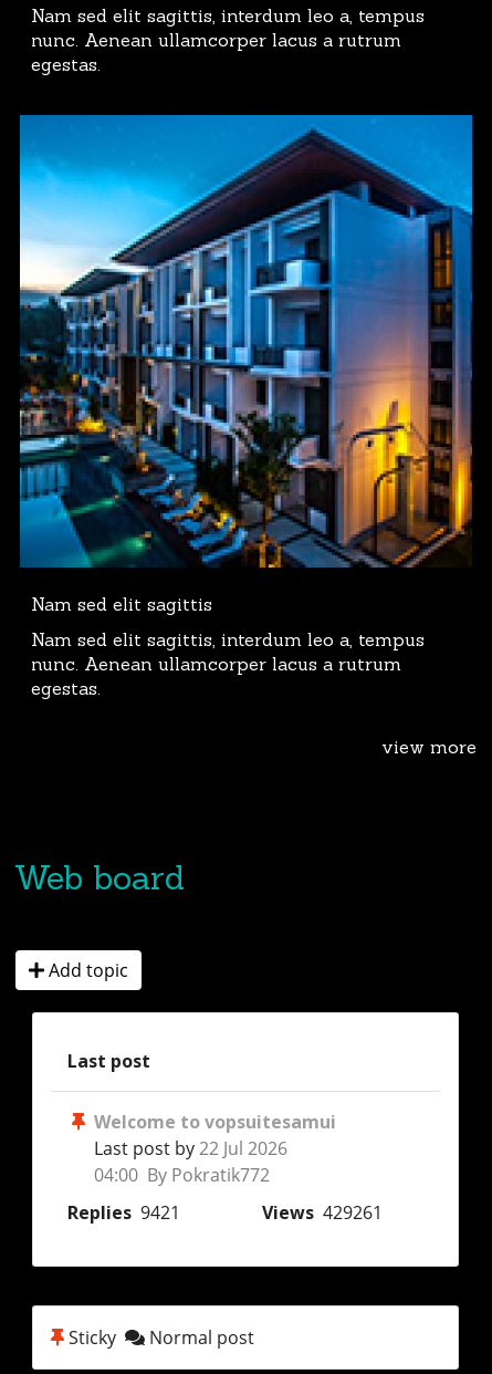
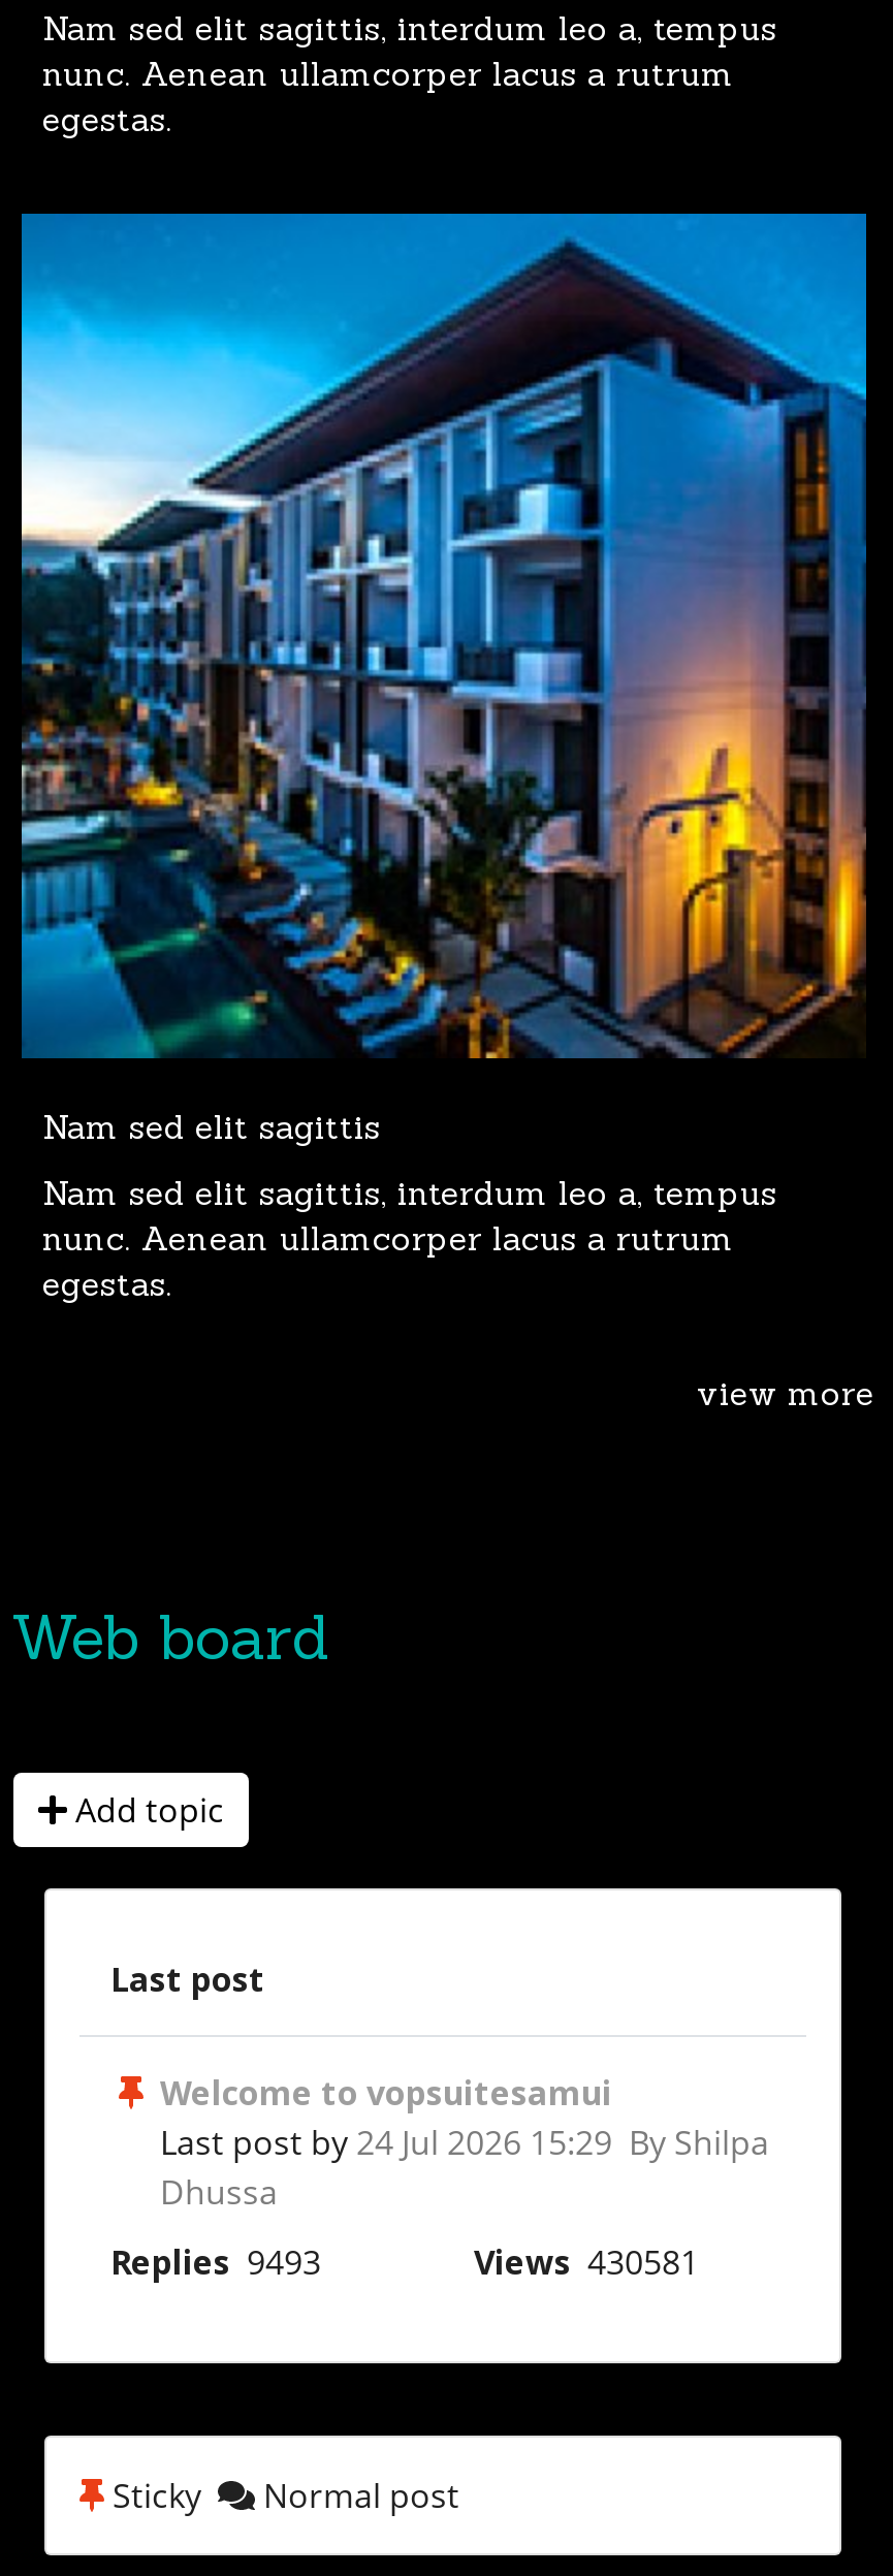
[94,1137,287,1187] Last post by 22 Jul 2026 | 04:00 By Pokratik772 -> [160,2120,769,2215] Last post by 24 Jul 2026 15:29 By Shilpa | Dhussa
[67,1201,383,1225] Replies 9421 | Views 429261 -> [110,2240,699,2286] Replies 9493 | Views 430581

